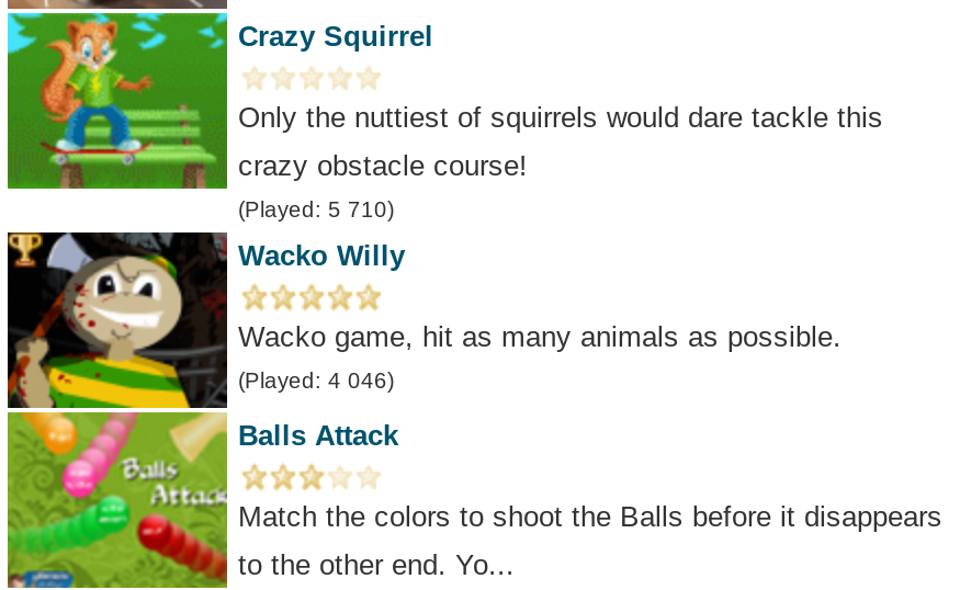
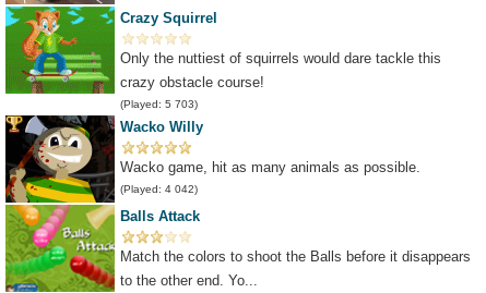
[238,197,394,222] (Played: 5 710) -> [120,98,198,110] (Played: 5 703)
[238,368,394,393] (Played: 4 046) -> [120,183,198,195] (Played: 4 042)

